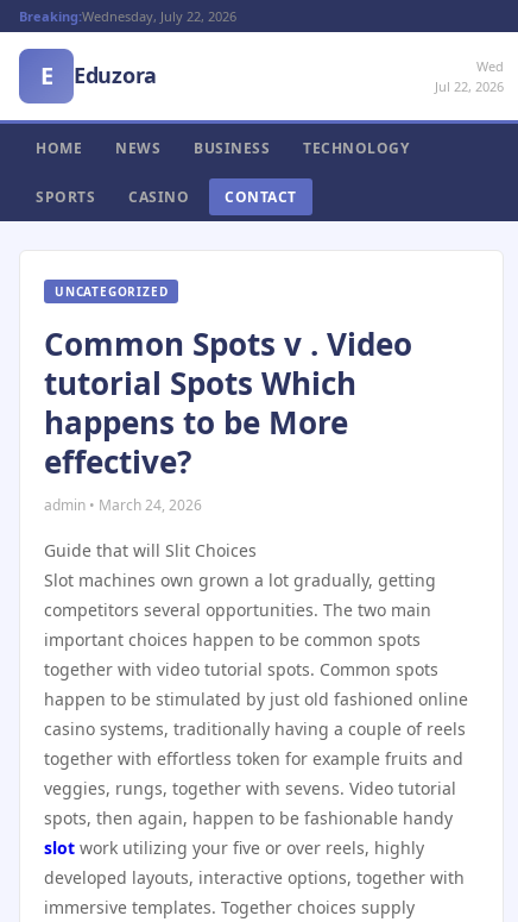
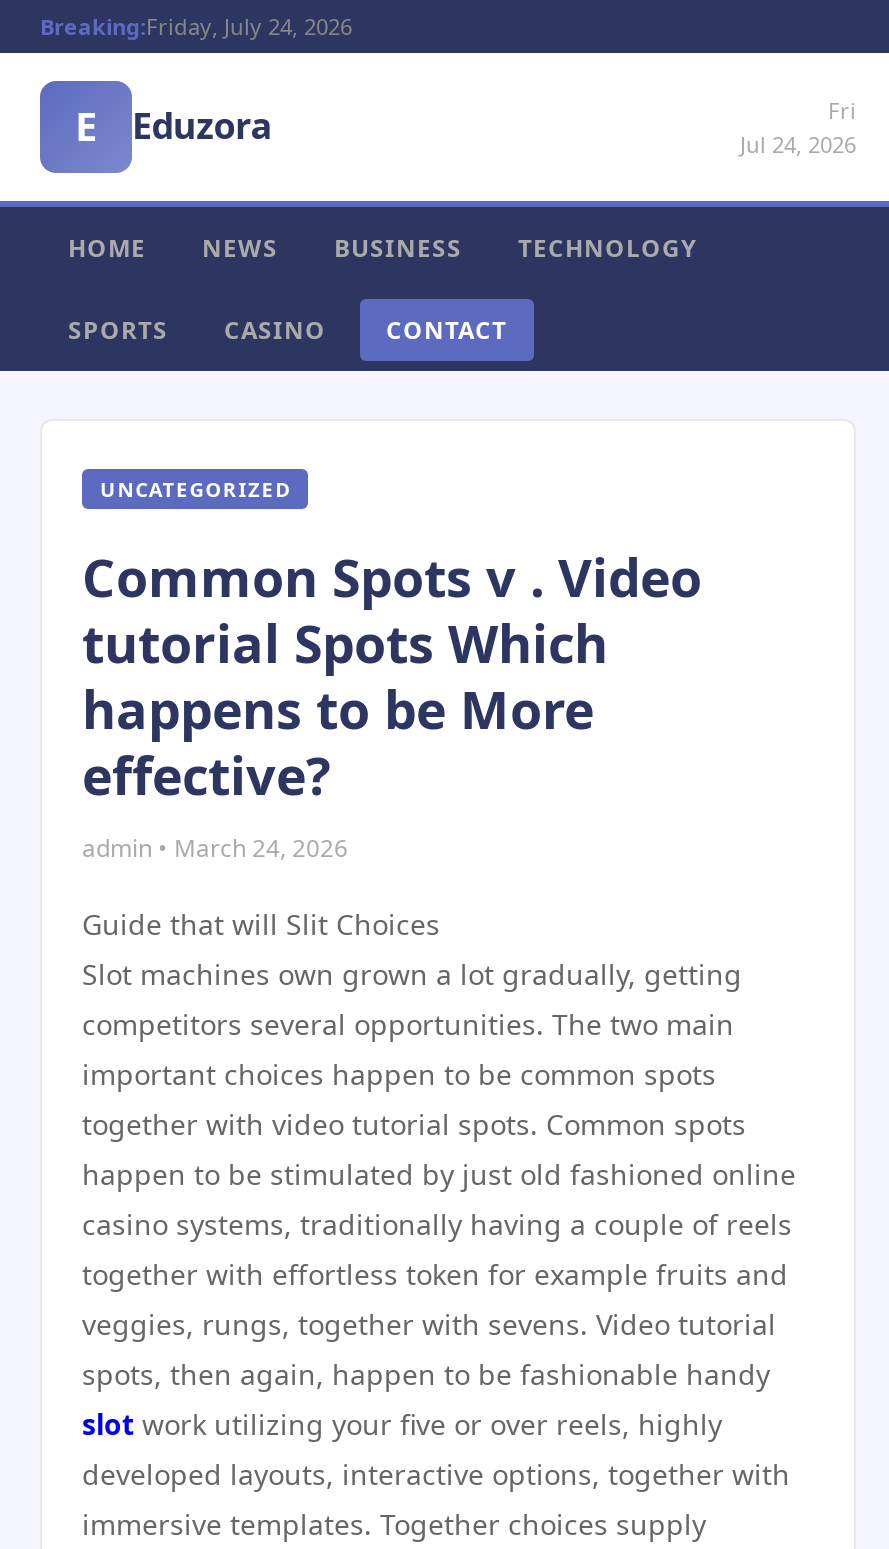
[19,7,236,25] Breaking:Wednesday, July 22, 2026 -> [40,11,352,41] Breaking:Friday, July 24, 2026
[435,57,504,95] Wed | Jul 22, 2026 -> [740,95,856,159] Fri | Jul 24, 2026

